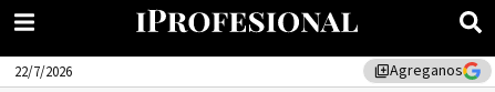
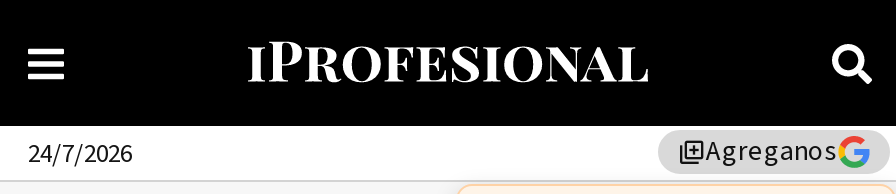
[14,63,72,82] 22/7/2026 -> [28,138,132,172] 24/7/2026

